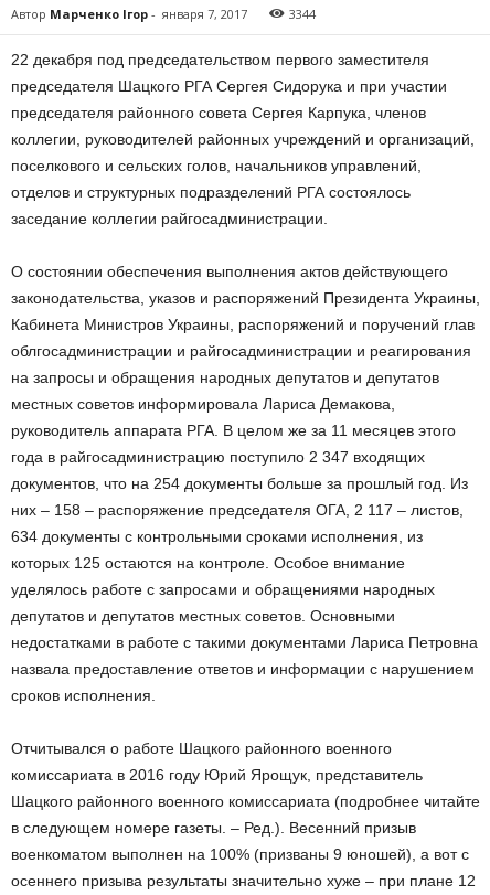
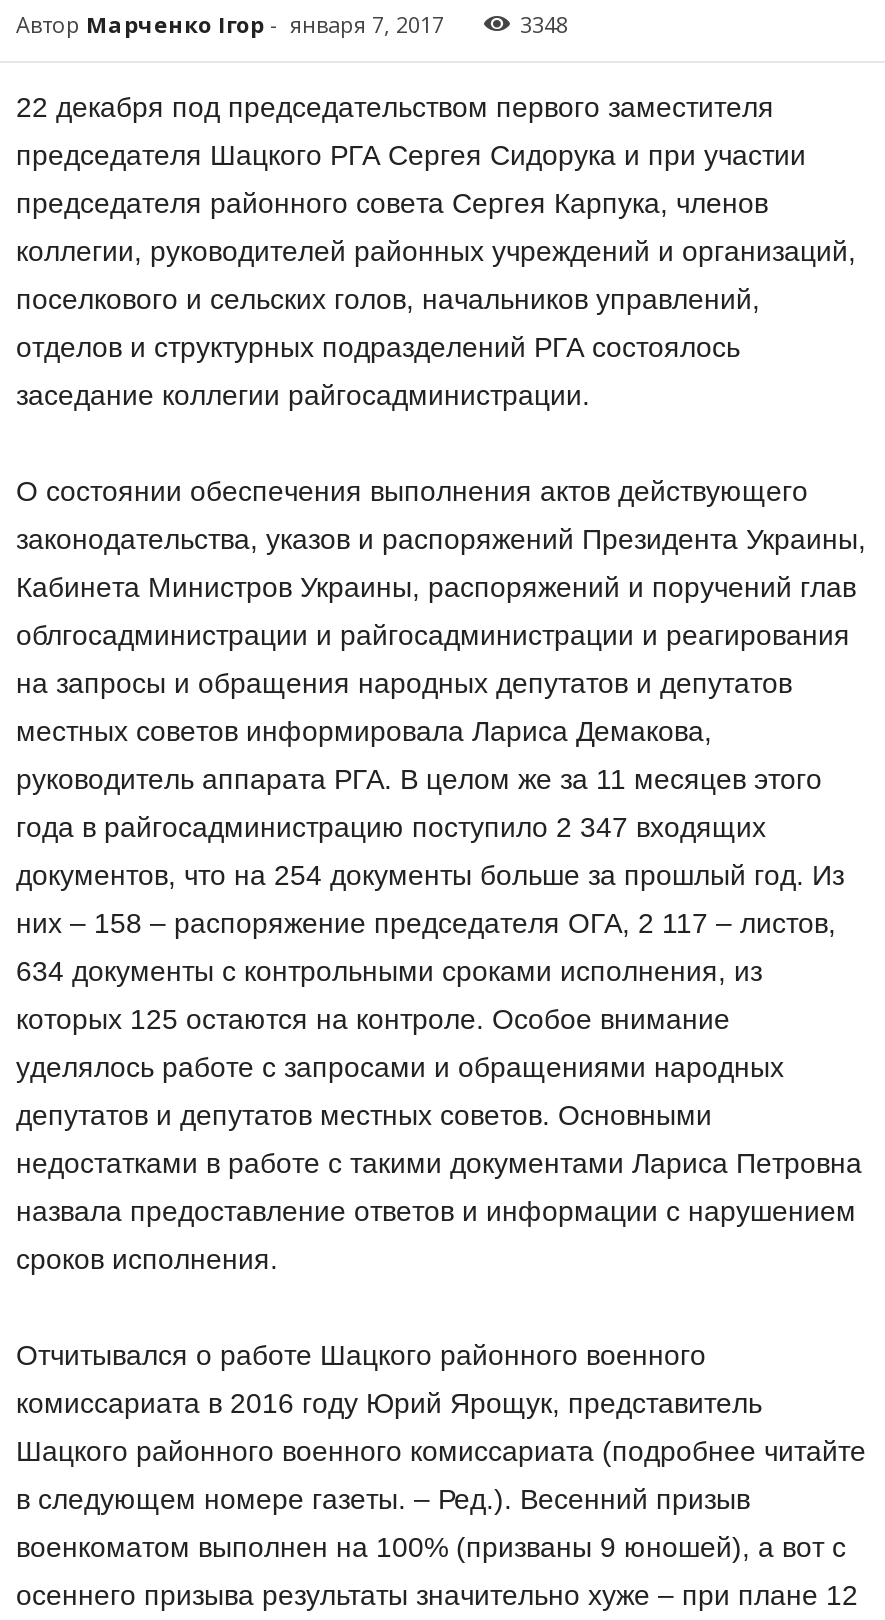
[289,6,316,22] 3344 -> [520,9,568,39] 3348

